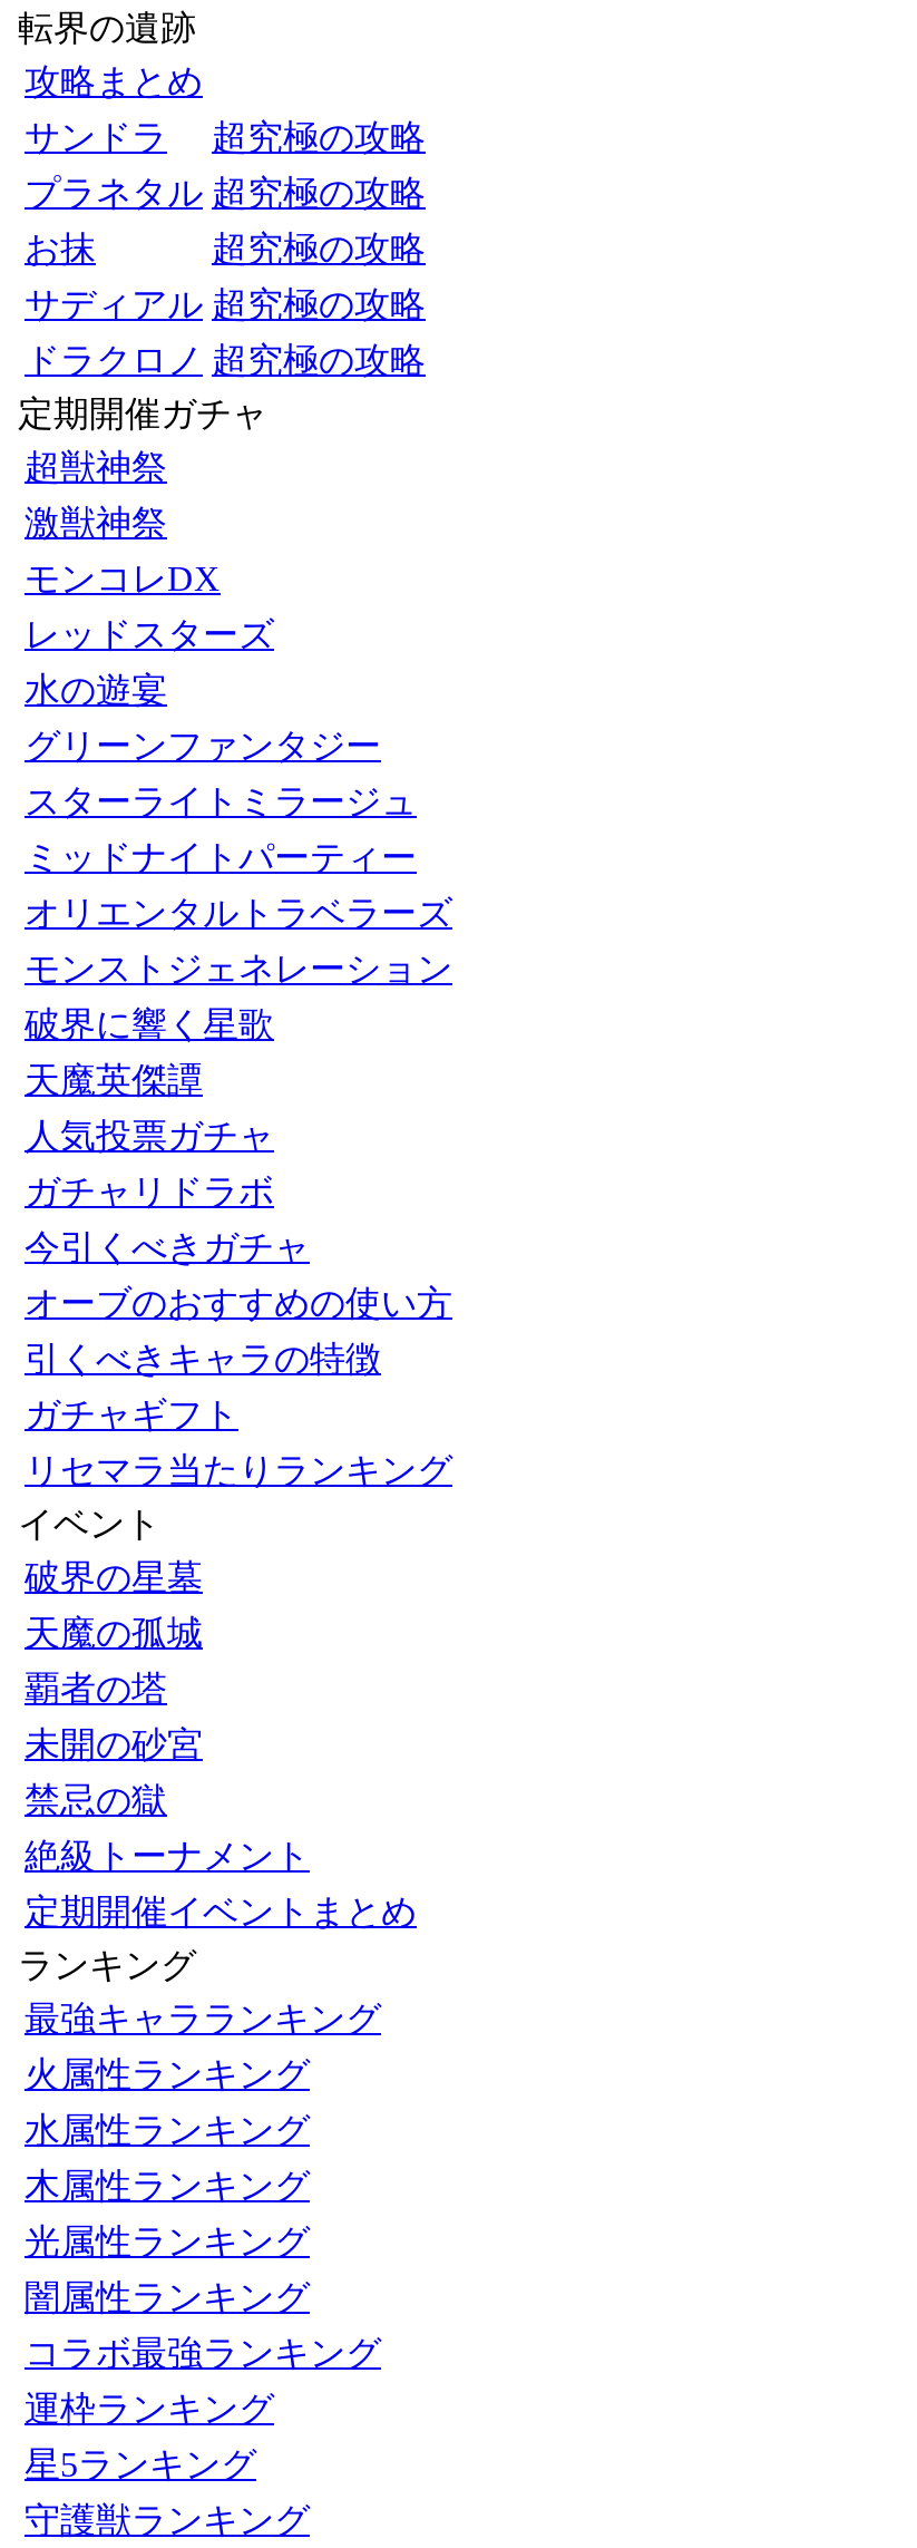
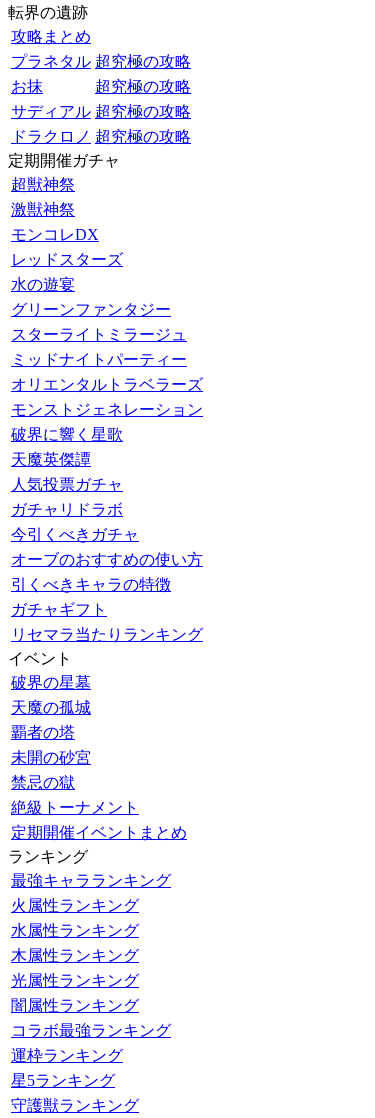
[25,118,426,156] サンドラ | 超究極の攻略 -> none

